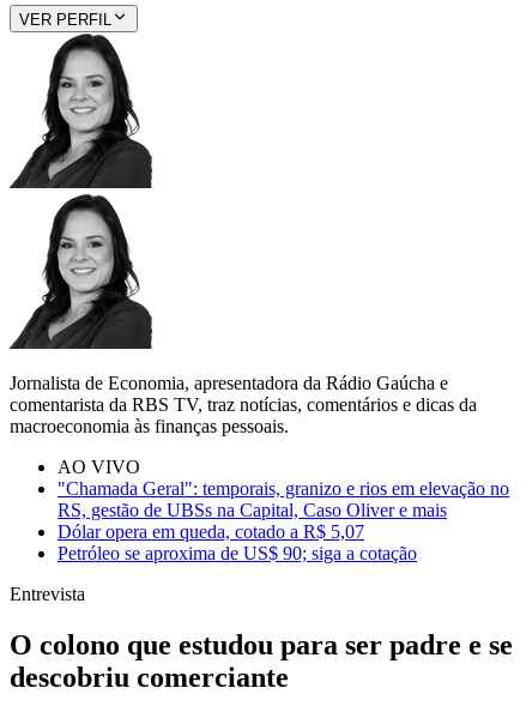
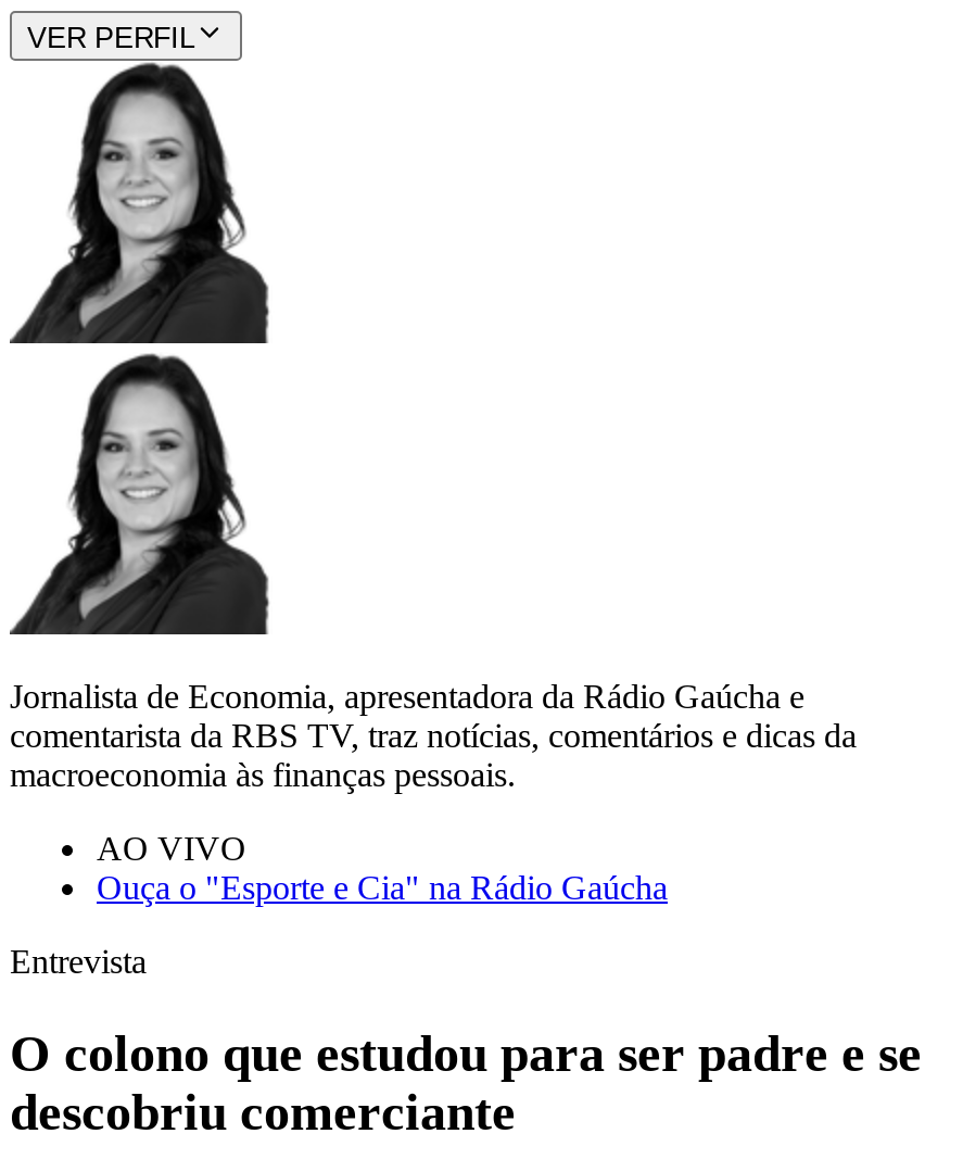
[58,478,509,563] "Chamada Geral": temporais, granizo e rios em elevação no | RS, gestão de UBSs na Capital, Caso Oliver e mais | Dólar opera em queda, cotado a R$ 5,07 | Petróleo se aproxima de US$ 90; siga a cotação -> [97,868,668,905] Ouça o "Esporte e Cia" na Rádio Gaúcha

